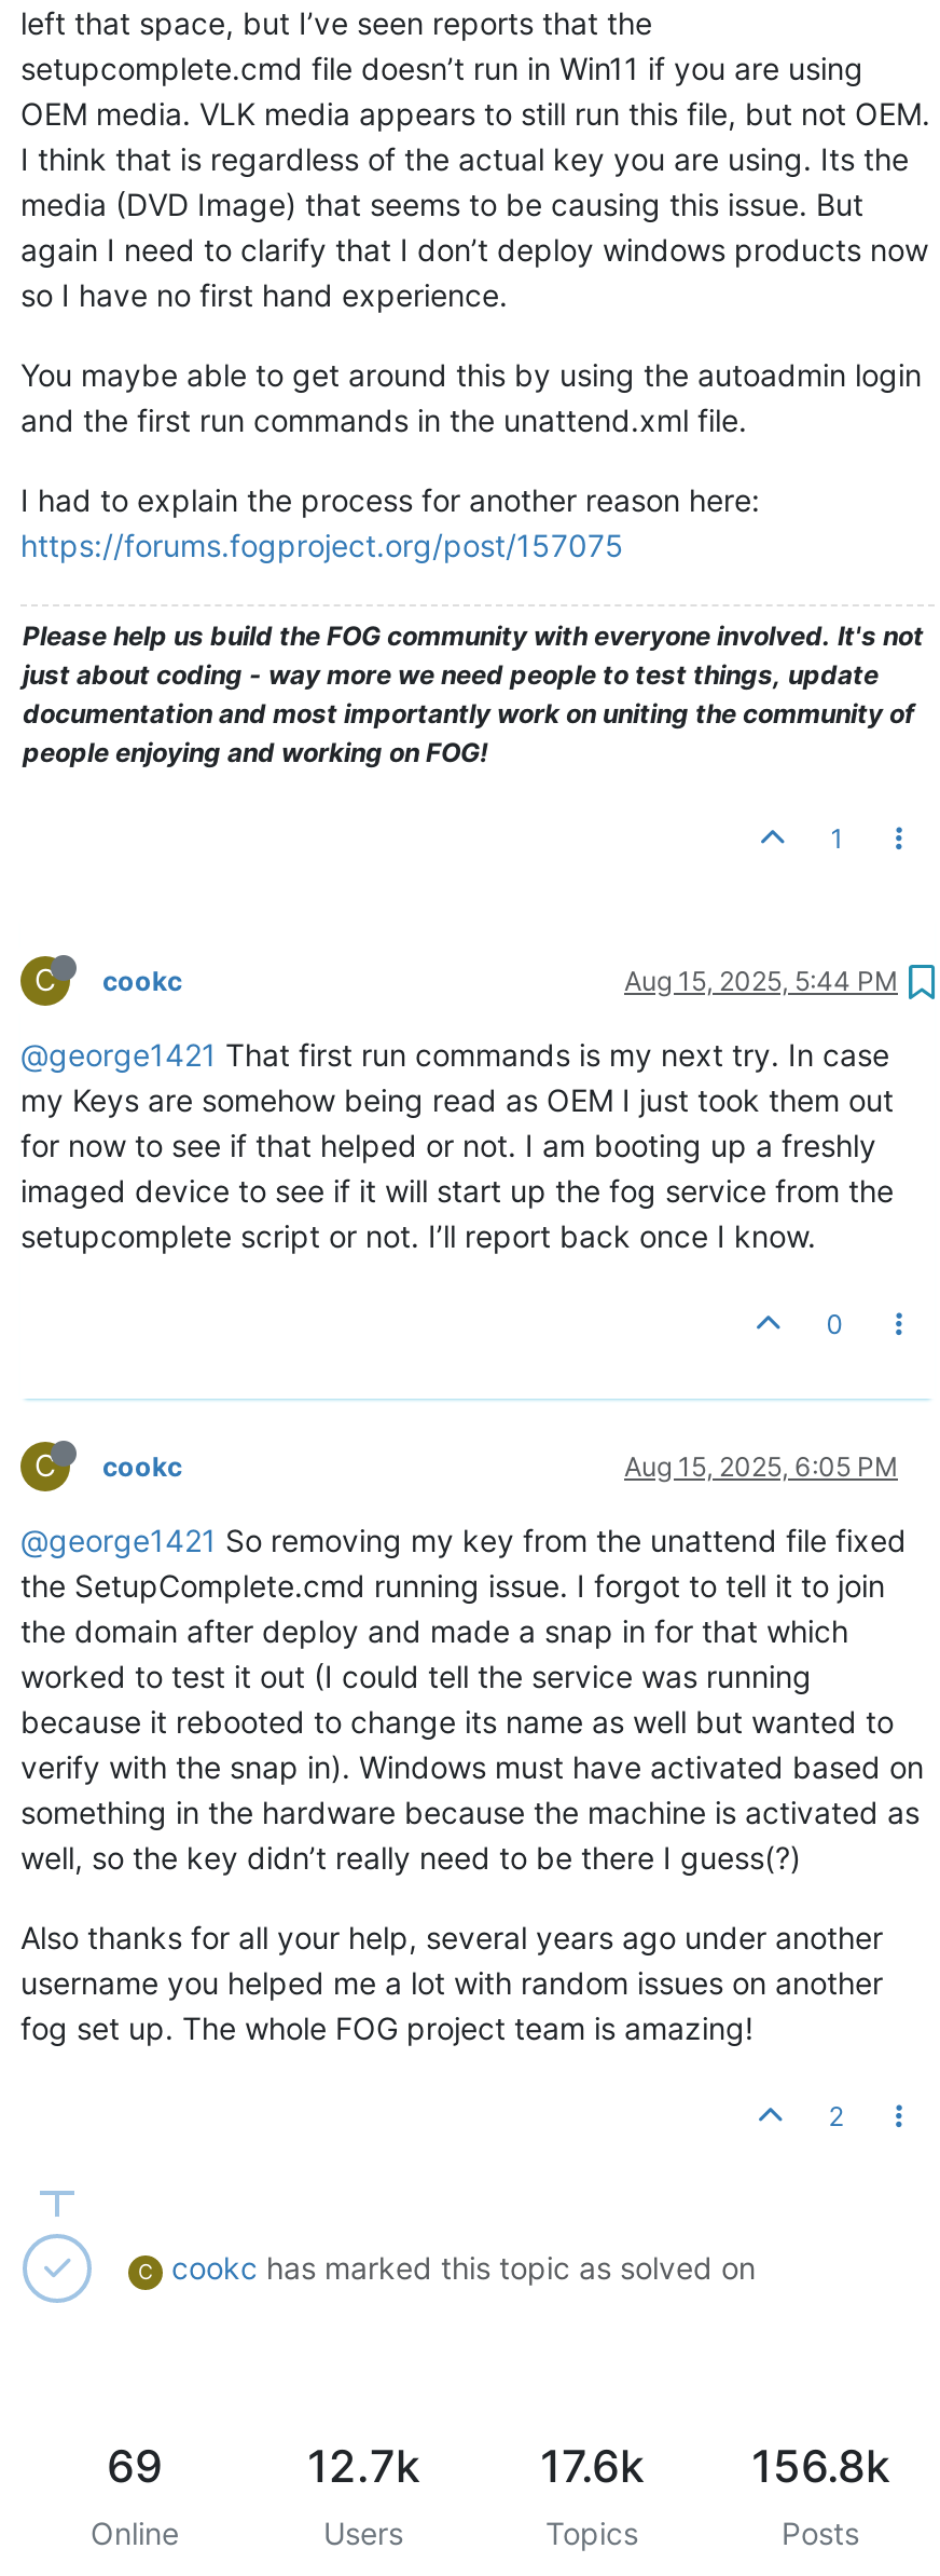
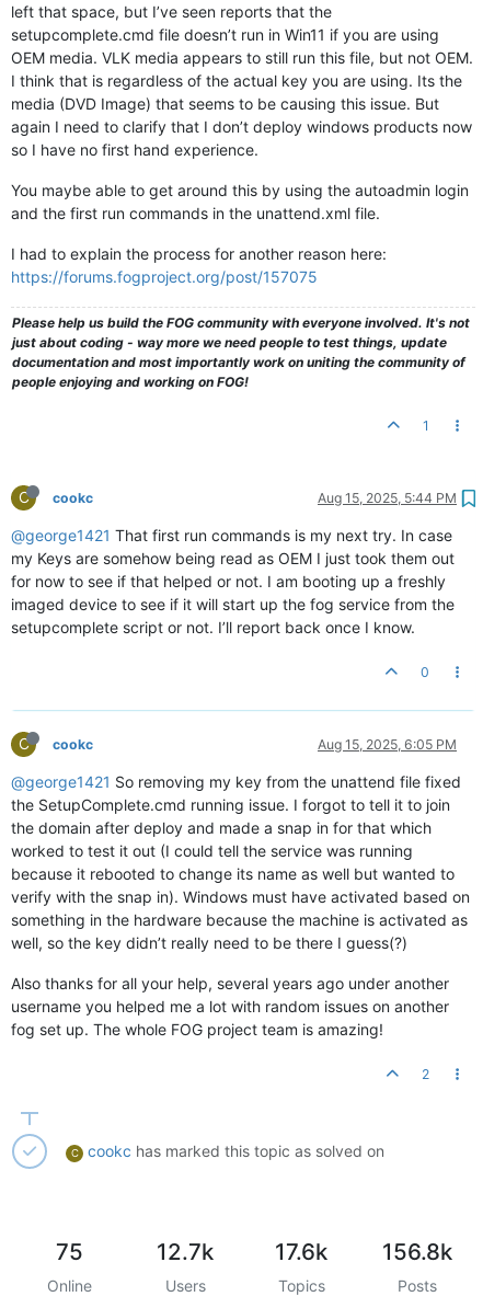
[107,2440,163,2494] 69 -> [55,1238,83,1266] 75

